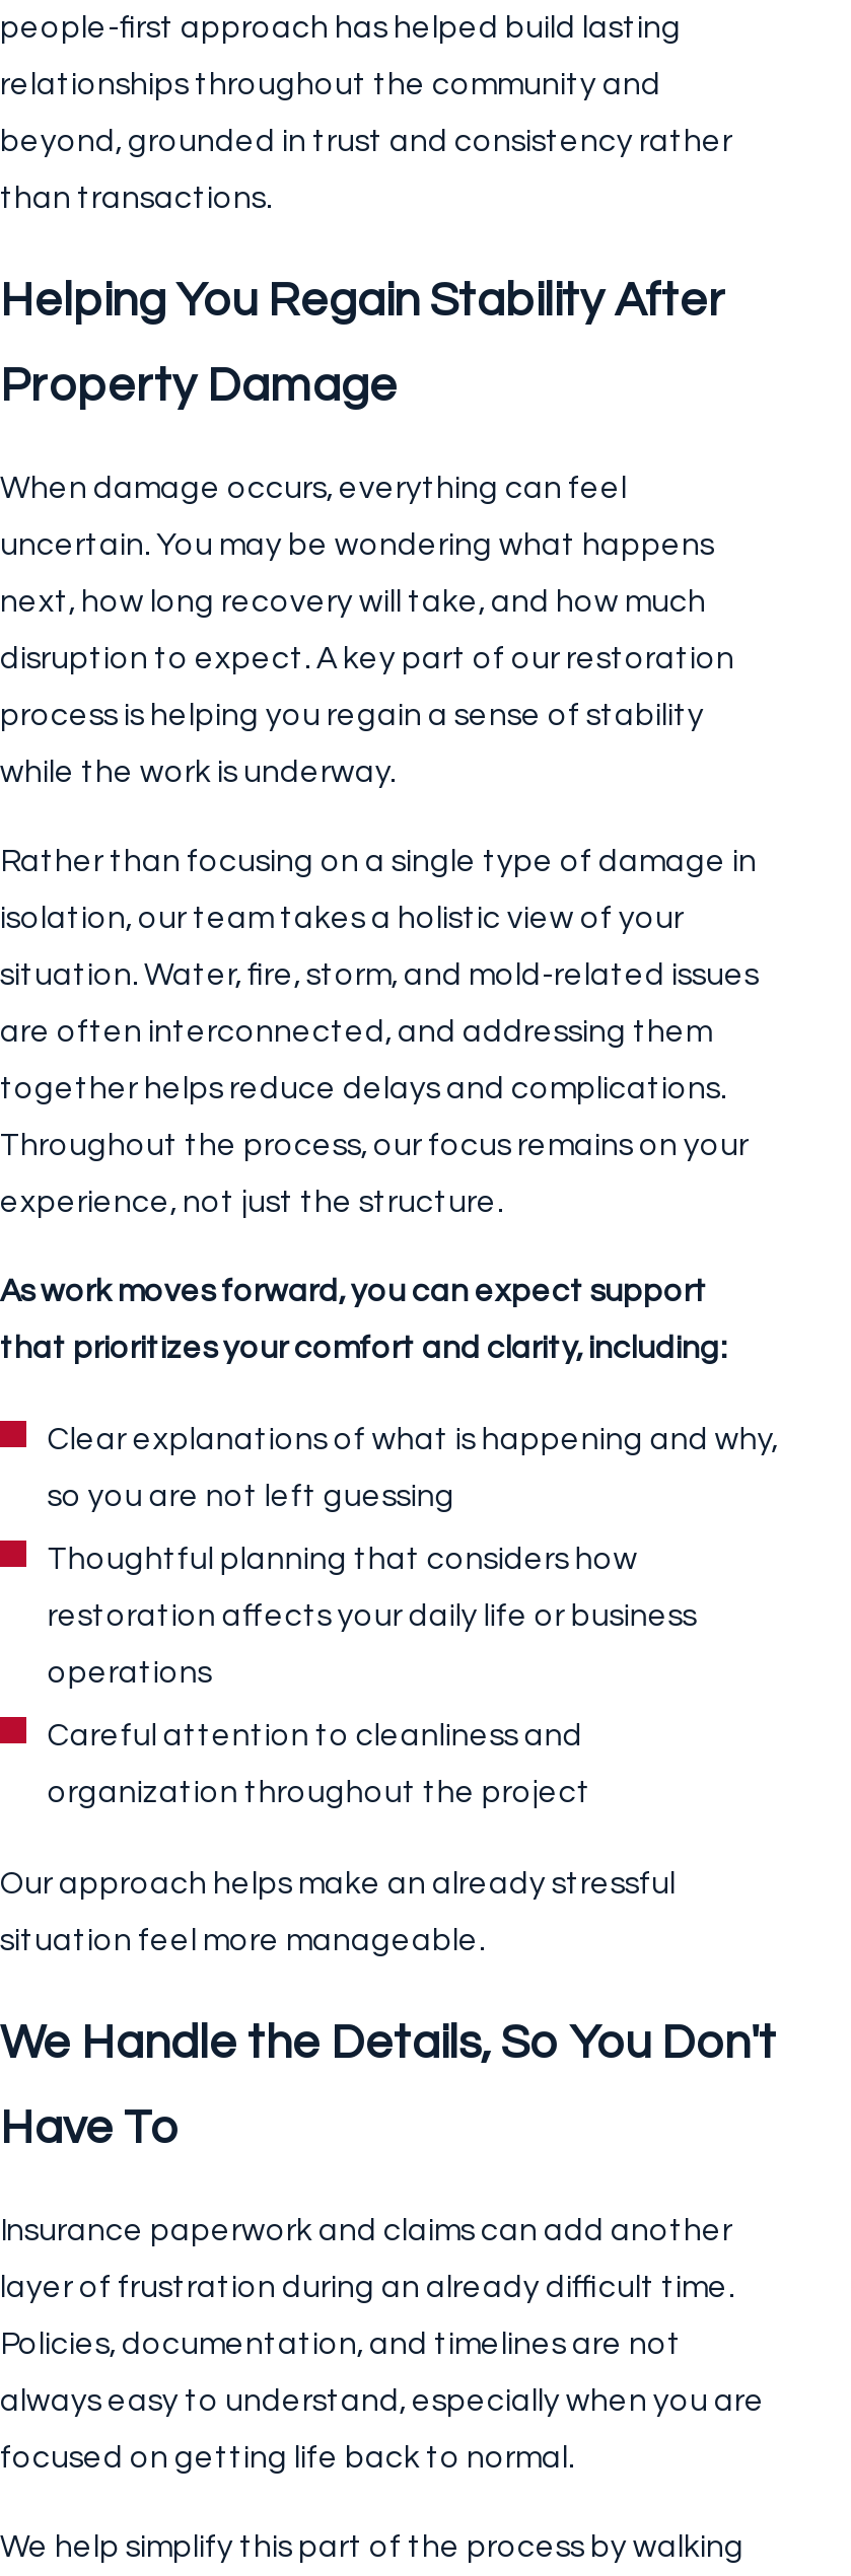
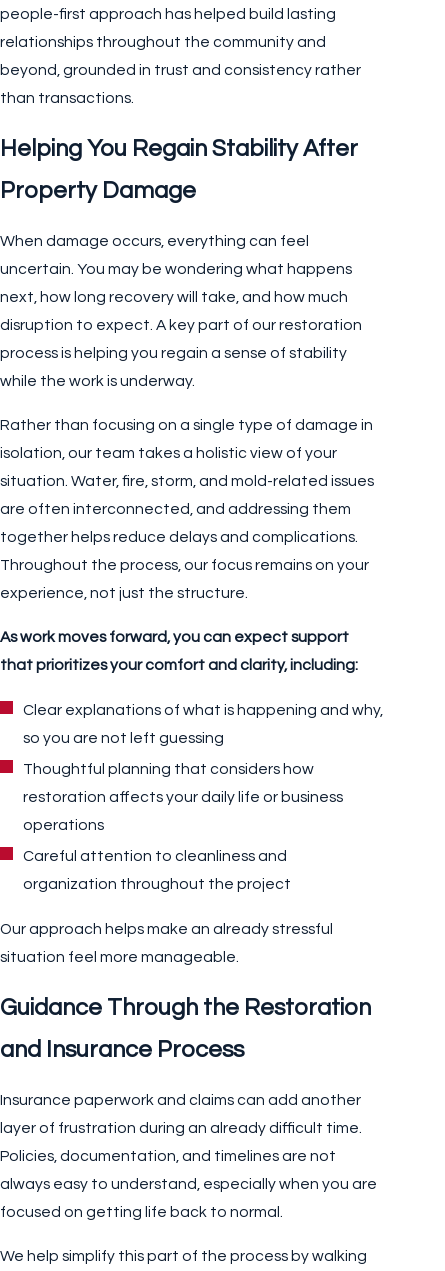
[0,2018,777,2067] We Handle the Details, So You Don't -> [0,996,371,1020] Guidance Through the Restoration
[0,2104,179,2152] Have To -> [0,1038,244,1062] and Insurance Process

